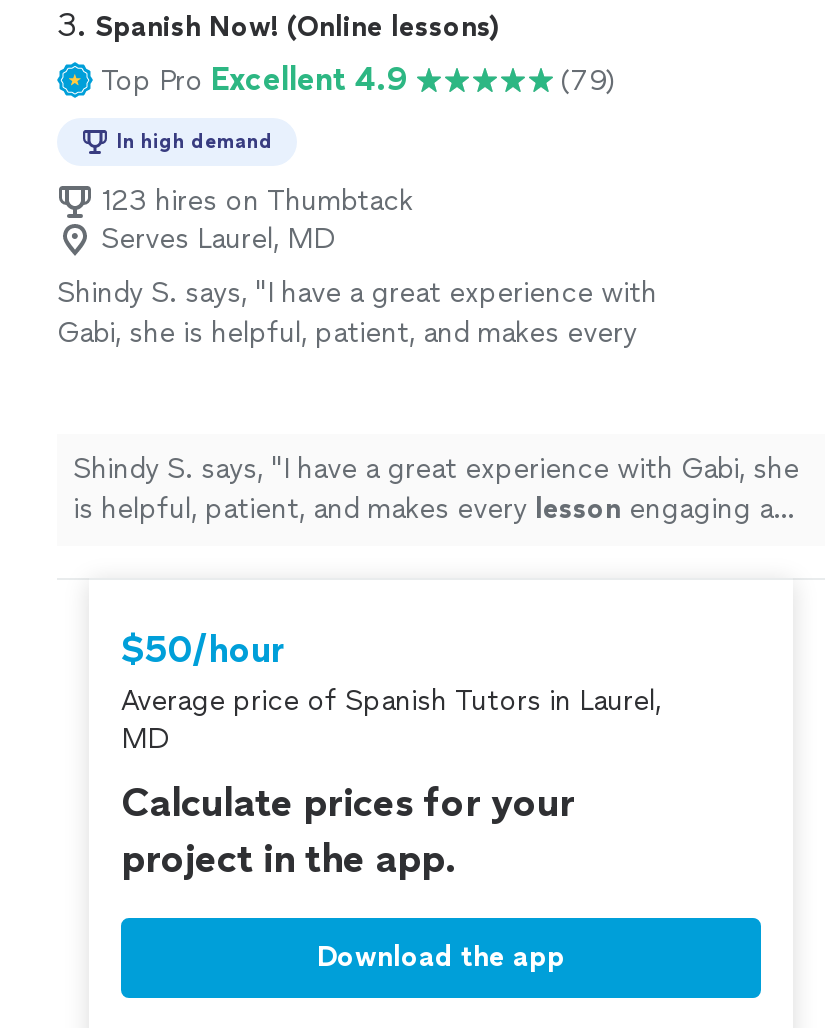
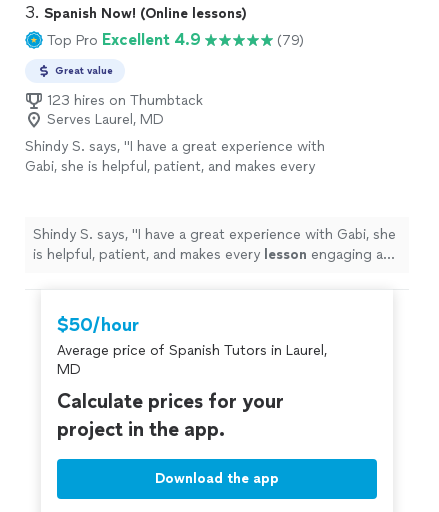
[117,128,273,154] In high demand -> [55,64,113,77] Great value

